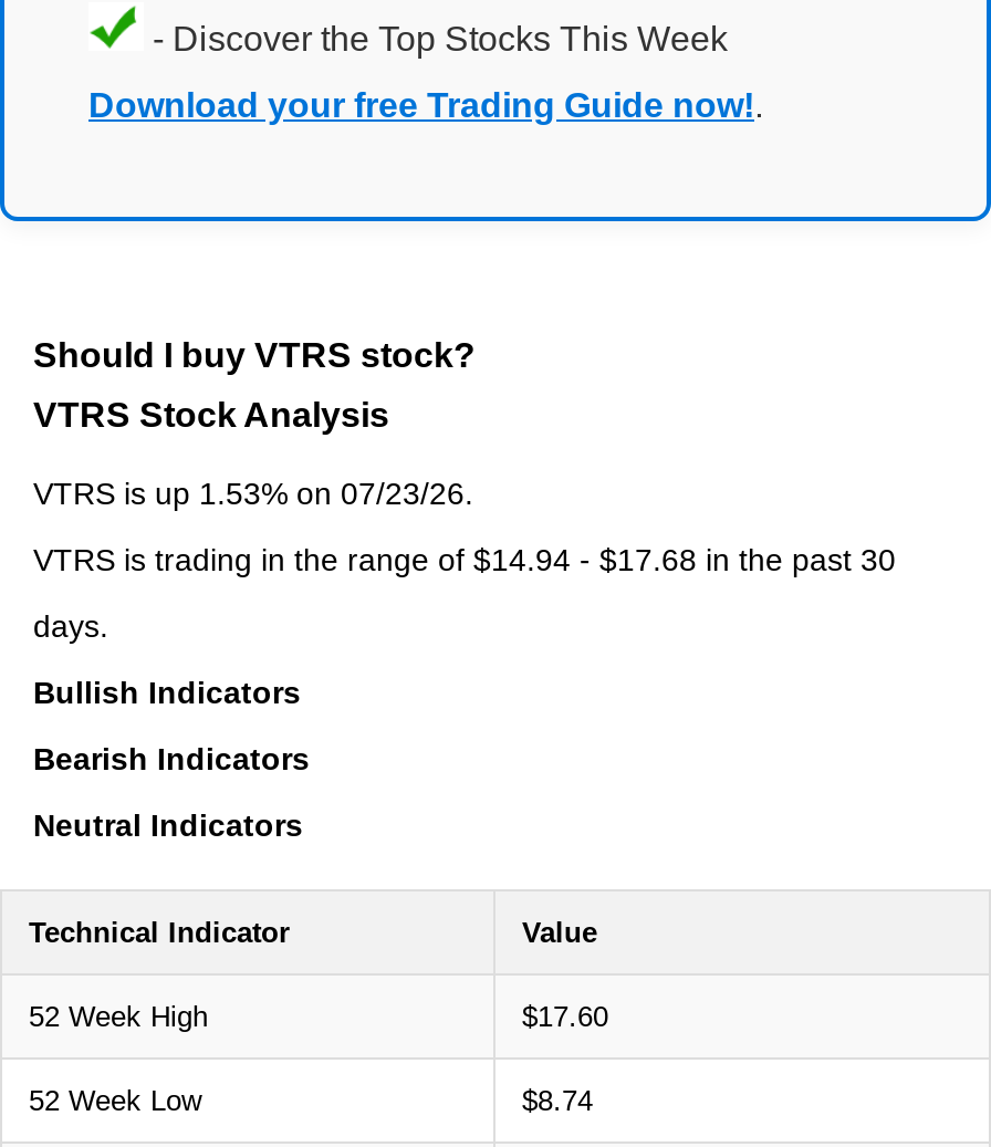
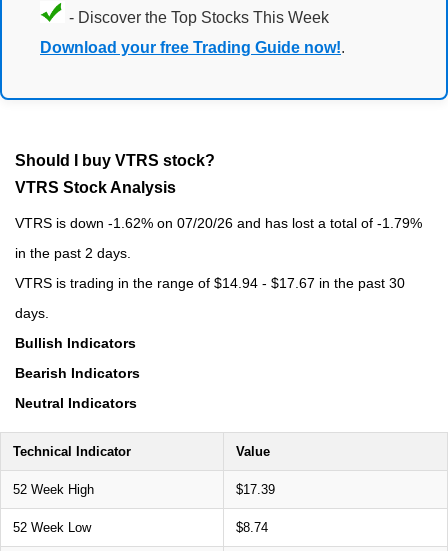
[33,475,896,577] VTRS is up 1.53% on 07/23/26. | VTRS is trading in the range of $14.94 - $17.68 in the past 30 -> [15,215,422,291] VTRS is down -1.62% on 07/20/26 and has lost a total of -1.79% | in the past 2 days. | VTRS is trading in the range of $14.94 - $17.67 in the past 30
[522,999,608,1032] $17.60 -> [236,482,275,497] $17.39

